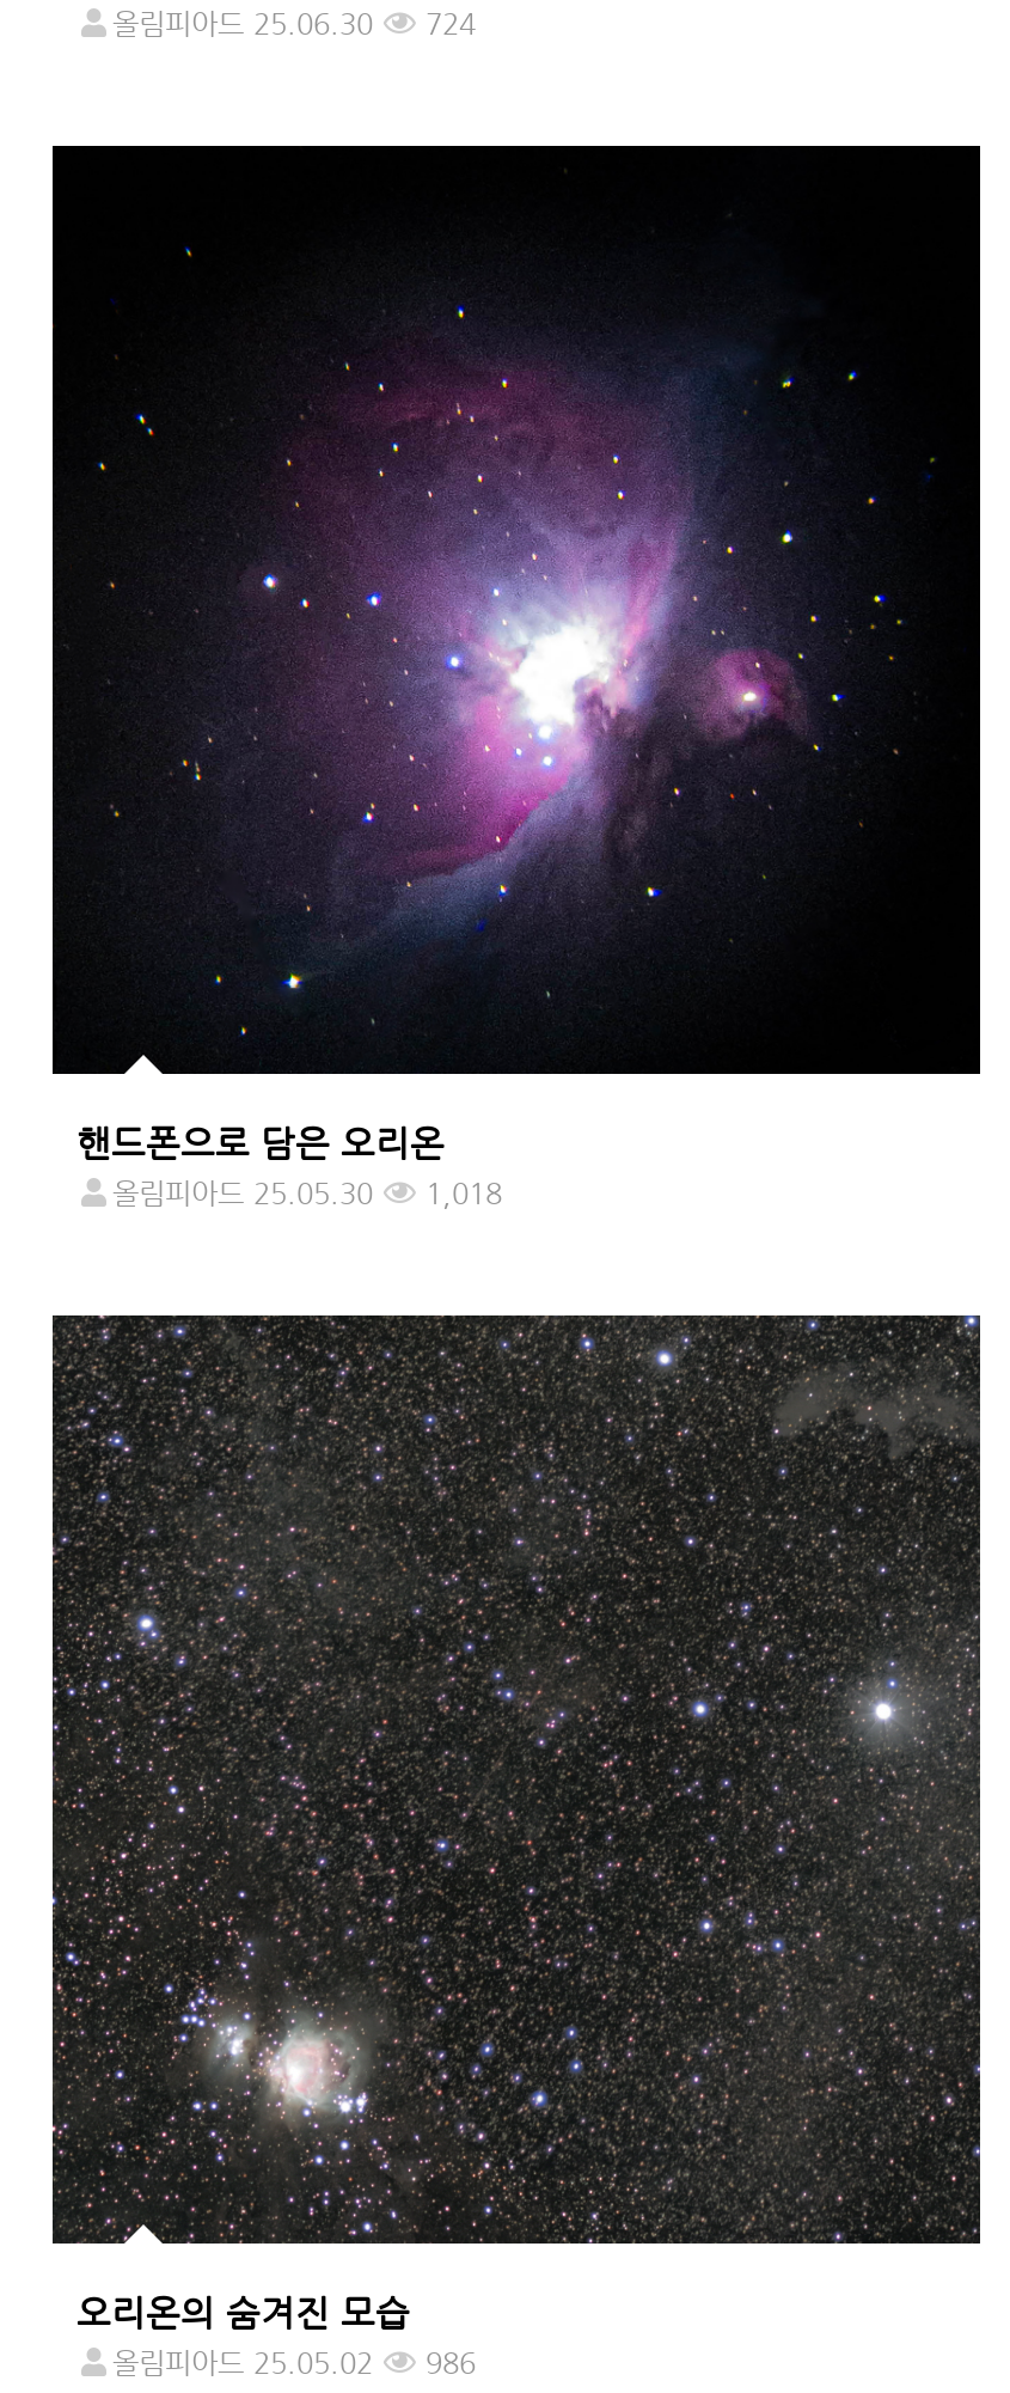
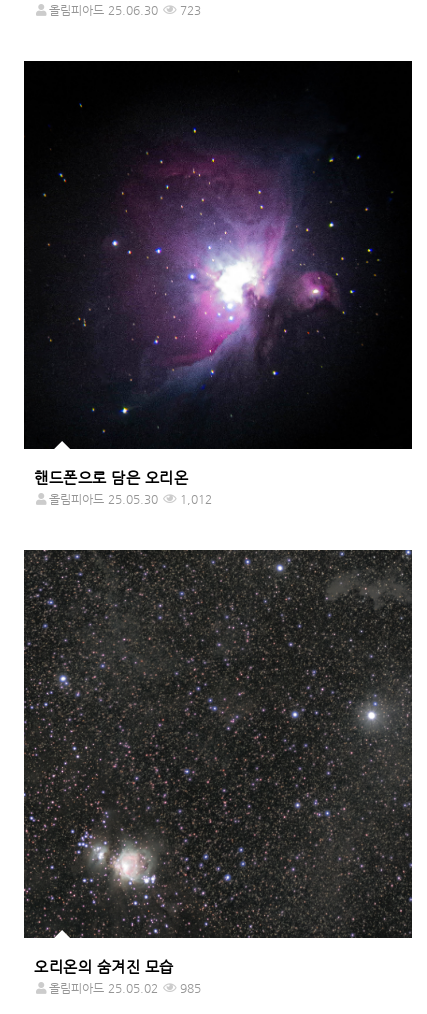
[112,5,476,40] 올림피아드 25.06.30 724 -> [49,2,201,17] 올림피아드 25.06.30 723
[112,1174,502,1210] 올림피아드 25.05.30 1,018 -> [49,491,212,506] 올림피아드 25.05.30 1,012
[112,2344,476,2380] 올림피아드 25.05.02 986 -> [49,980,201,995] 올림피아드 25.05.02 985

